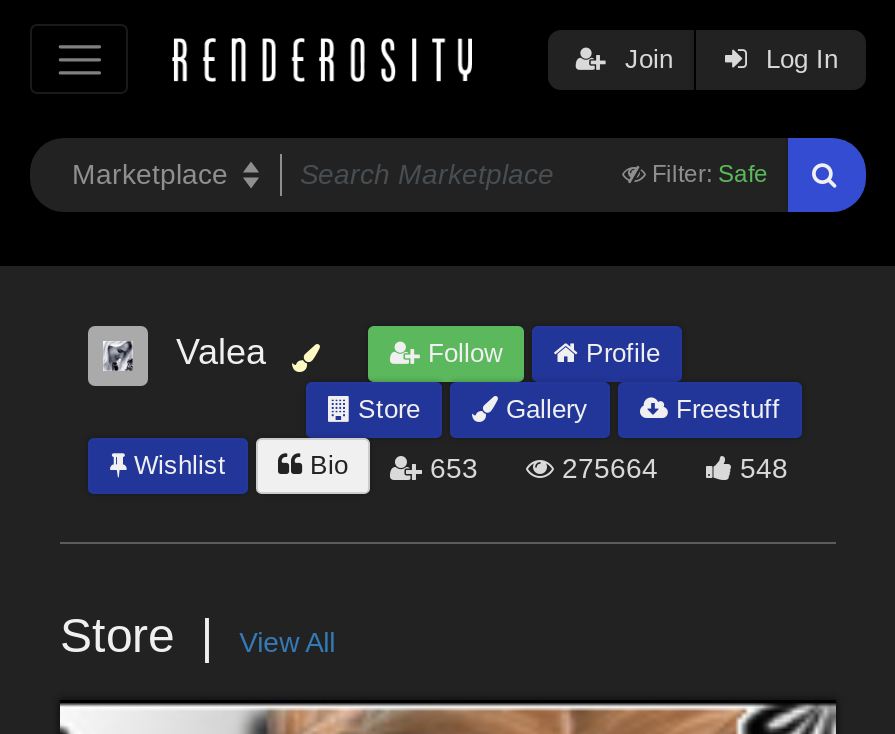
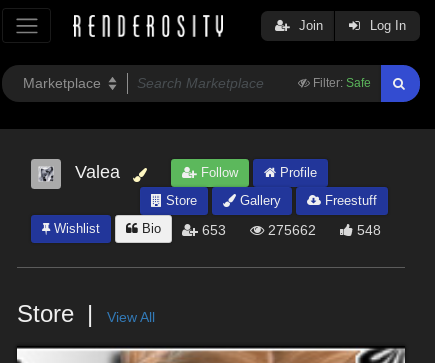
[554,452,658,484] 275664 -> [264,222,316,238] 275662

